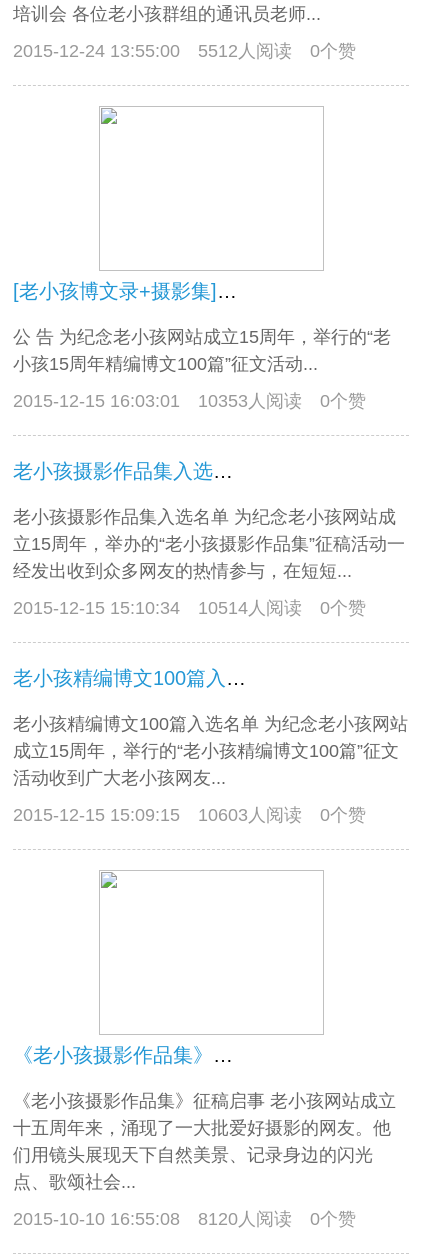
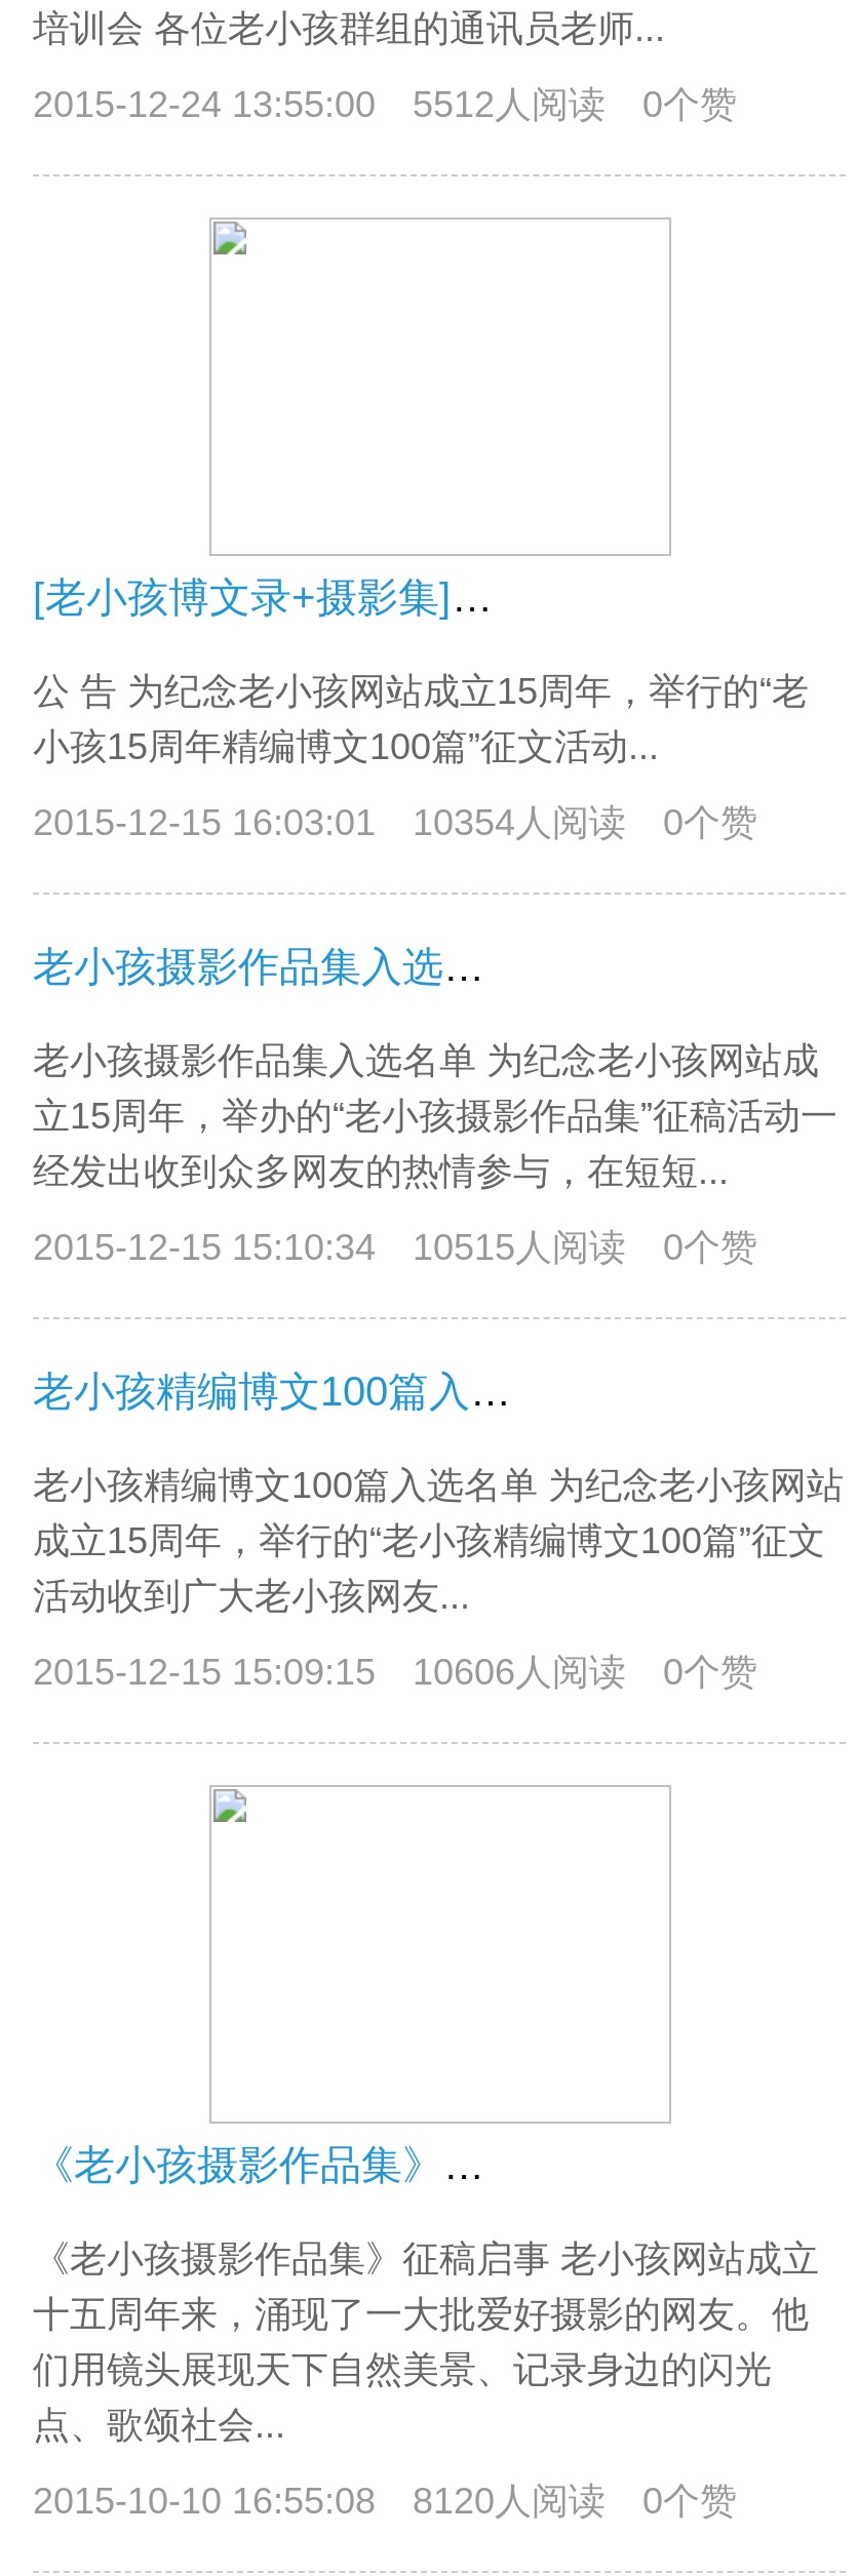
[13,391,366,411] 2015-12-15 16:03:01 10353人阅读 0个赞 -> [33,802,757,843] 2015-12-15 16:03:01 10354人阅读 0个赞
[13,598,366,618] 2015-12-15 15:10:34 10514人阅读 0个赞 -> [33,1227,757,1268] 2015-12-15 15:10:34 10515人阅读 0个赞
[13,805,366,825] 2015-12-15 15:09:15 10603人阅读 0个赞 -> [33,1652,757,1693] 2015-12-15 15:09:15 10606人阅读 0个赞

